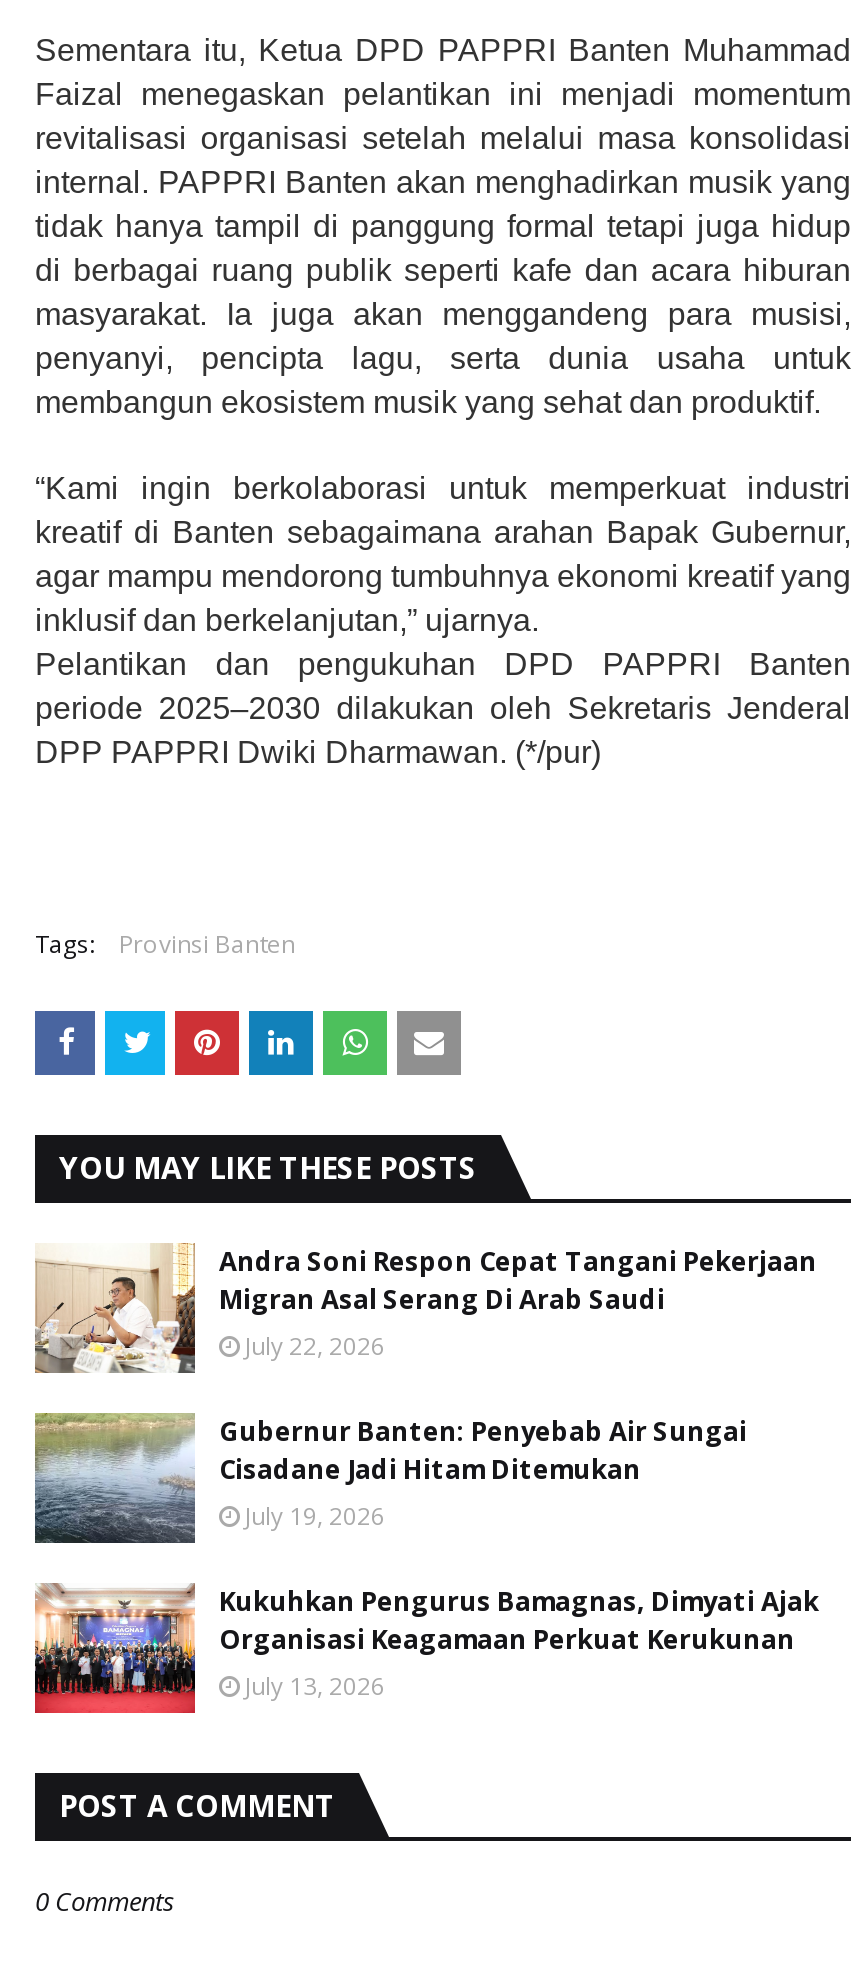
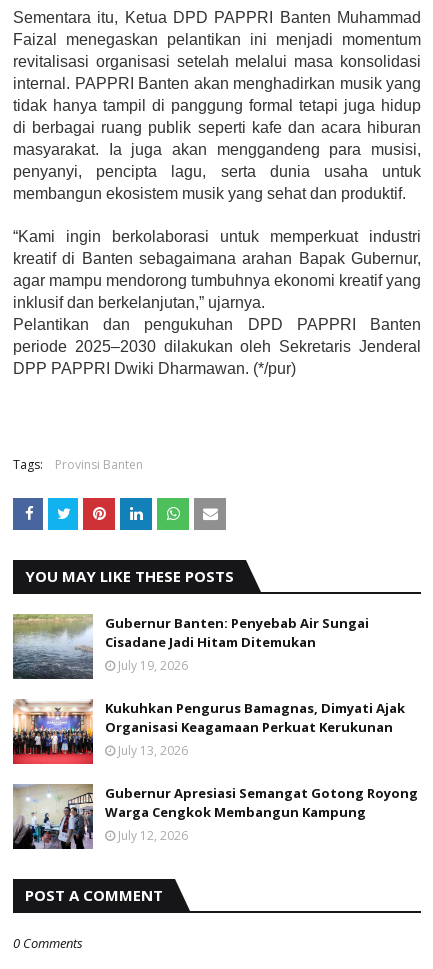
[33,1243,817,1375] [image] | Andra Soni Respon Cepat Tangani Pekerjaan | Migran Asal Serang Di Arab Saudi | July 22, 2026 -> none
moved [31,1411,819,1703] -> [11,613,405,759]: [image] | Gubernur Banten: Penyebab Air Sungai | Cisadane Jadi Hitam Ditemukan | July 19, 2026 | Kukuhkan Pengurus Bamagnas, Dimyati Ajak | Organisasi Keagamaan Perkuat Kerukunan | July 13, 2026
none -> [12,783,418,850] [image] | Gubernur Apresiasi Semangat Gotong Royong | Warga Cengkok Membangun Kampung | July 12, 2026

